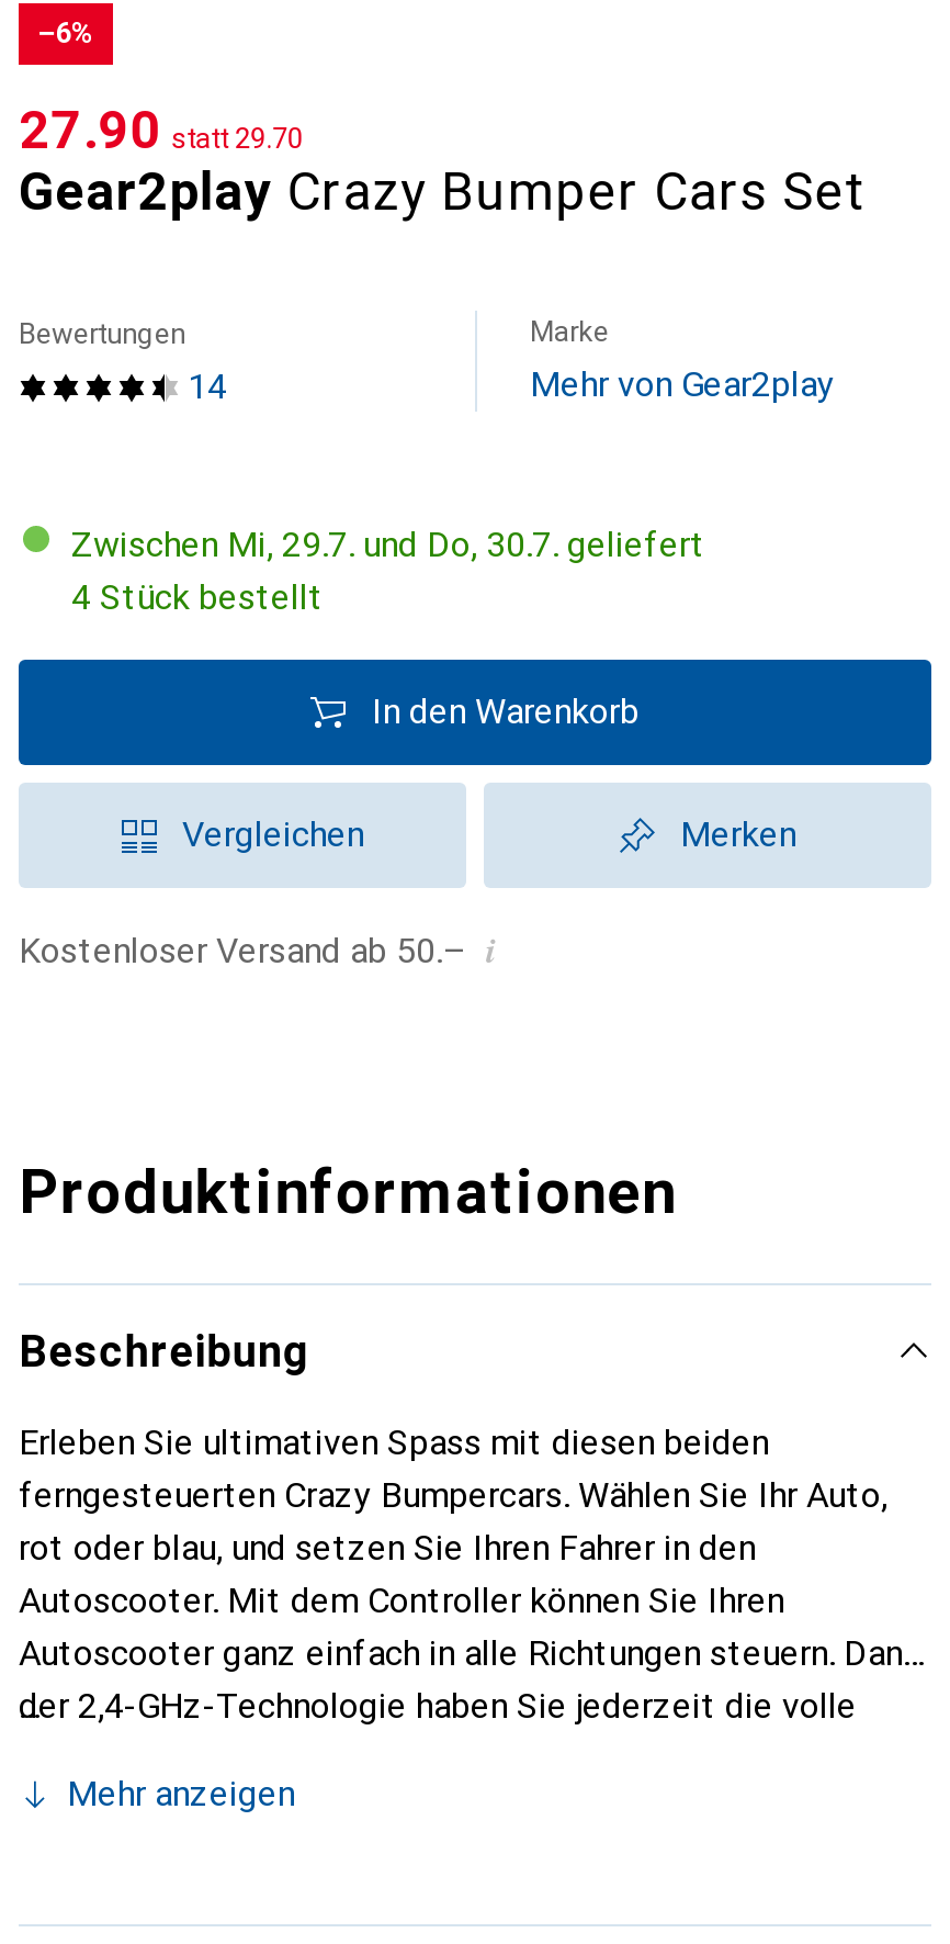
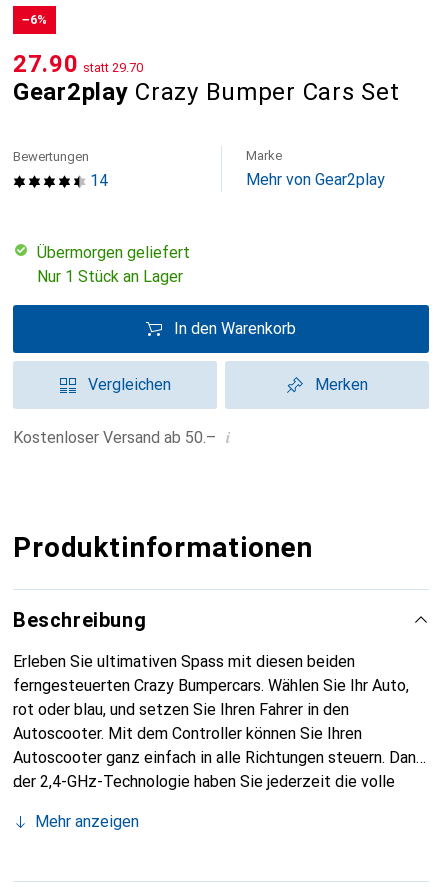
[71,524,705,618] Zwischen Mi, 29.7. und Do, 30.7. geliefert | 4 Stück bestellt -> [37,243,190,286] übermorgen geliefert | Nur 1 Stück an Lager

